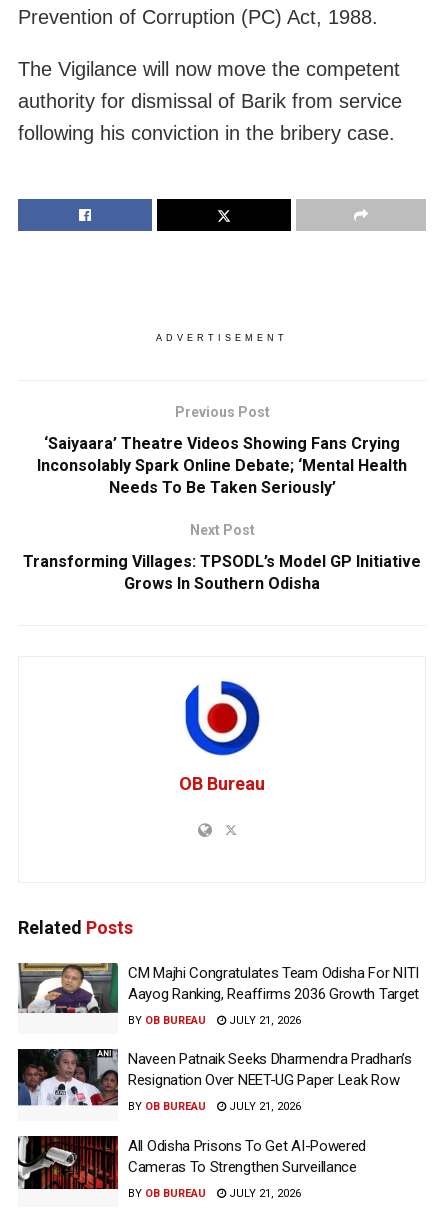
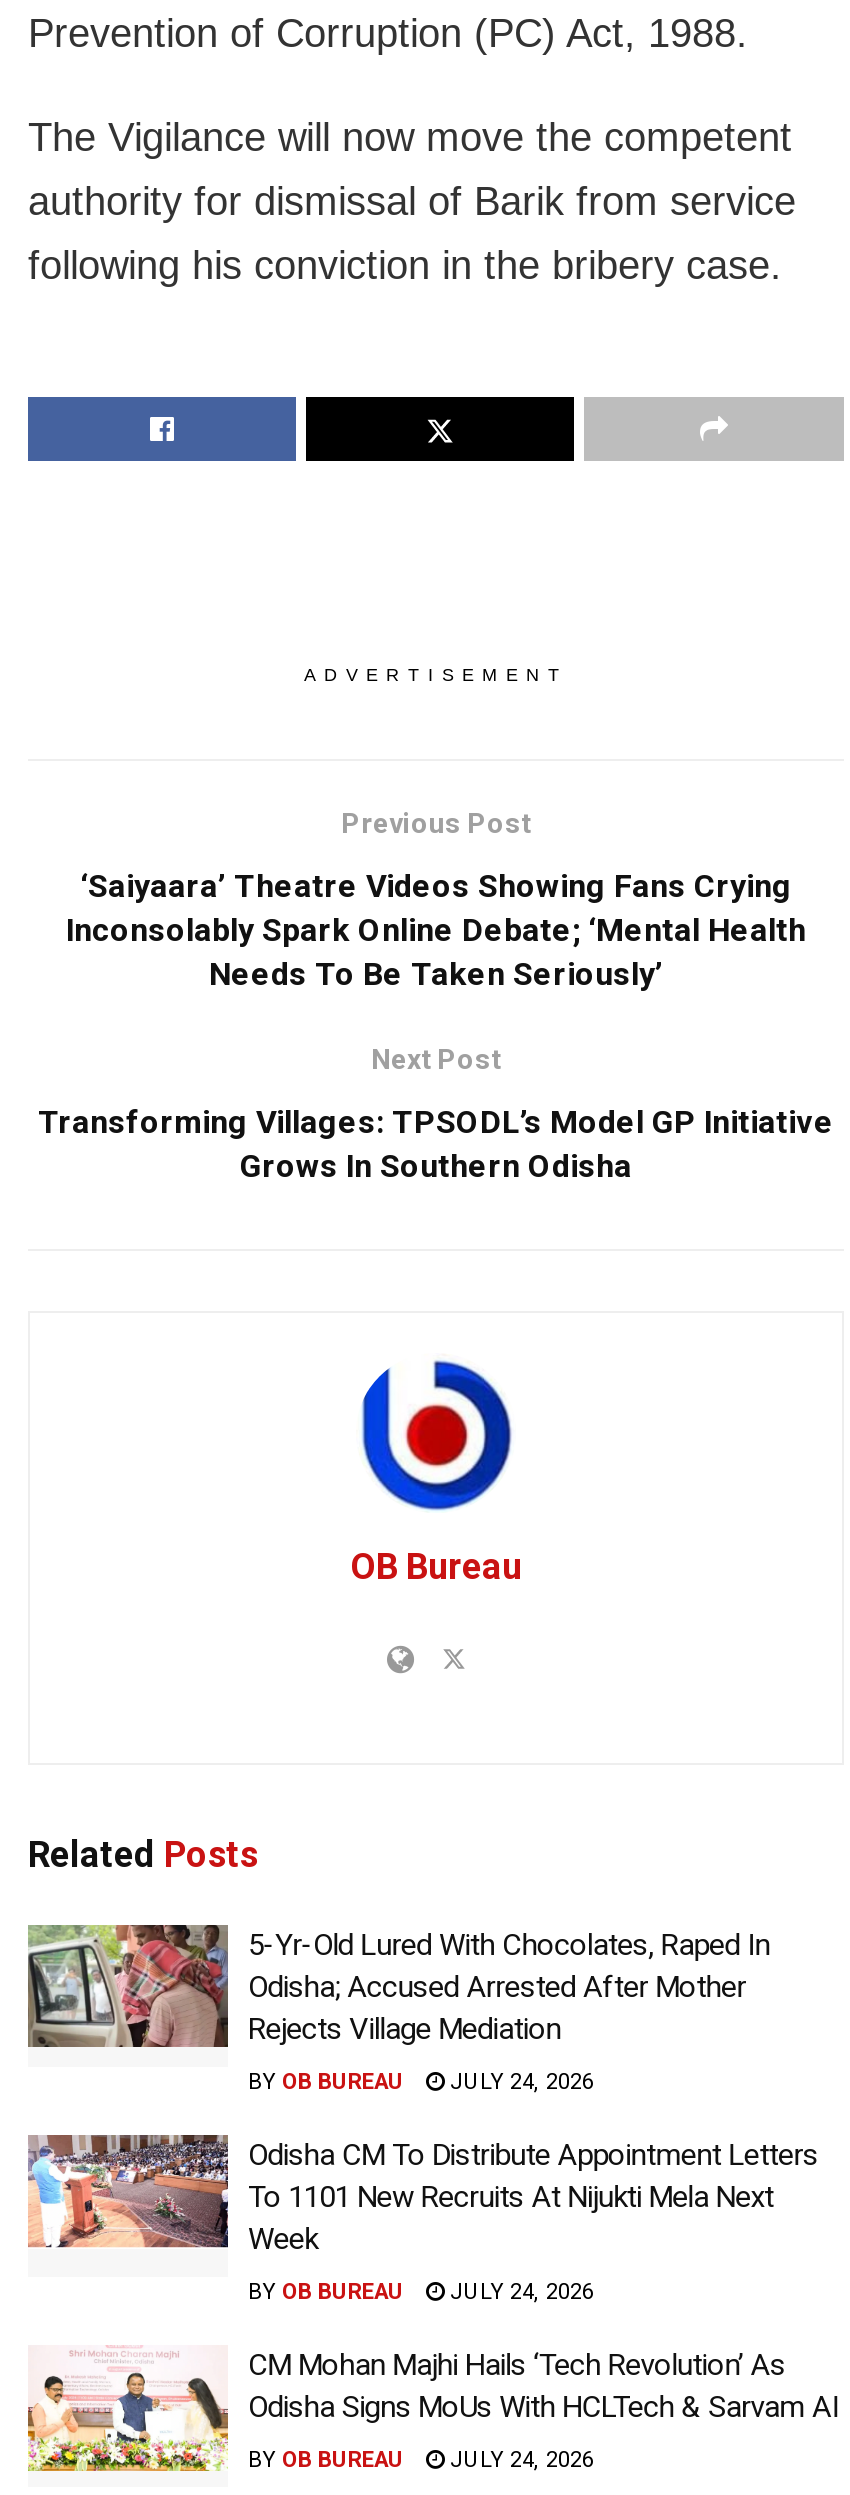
[18,963,419,1014] [image] | CM Majhi Congratulates Team Odisha For NITI | Aayog Ranking, Reaffirms 2036 Growth Target -> [28,1923,770,2049] [image] | 5-Yr-Old Lured With Chocolates, Raped In | Odisha; Accused Arrested After Mother | Rejects Village Mediation
[128,1014,301,1027] BY OB BUREAU JULY 21, 2026 -> [248,2068,594,2094] BY OB BUREAU JULY 24, 2026
[17,1047,412,1107] [image] | Naveen Patnaik Seeks Dharmendra Pradhan’s | Resignation Over NEET-UG Paper Leak Row -> [28,2133,818,2256] [image] | Odisha CM To Distribute Appointment Letters | To 1101 New Recruits At Nijukti Mela Next | Week
[128,1100,301,1113] BY OB BUREAU JULY 21, 2026 -> [248,2278,594,2304] BY OB BUREAU JULY 24, 2026
[17,1135,366,1199] [image] | All Odisha Prisons To Get AI-Powered | Cameras To Strengthen Surveillance -> [26,2346,839,2473] [image] | CM Mohan Majhi Hails ‘Tech Revolution’ As | Odisha Signs MoUs With HCLTech & Sarvam AI
[128,1187,301,1200] BY OB BUREAU JULY 21, 2026 -> [248,2446,594,2472] BY OB BUREAU JULY 24, 2026

